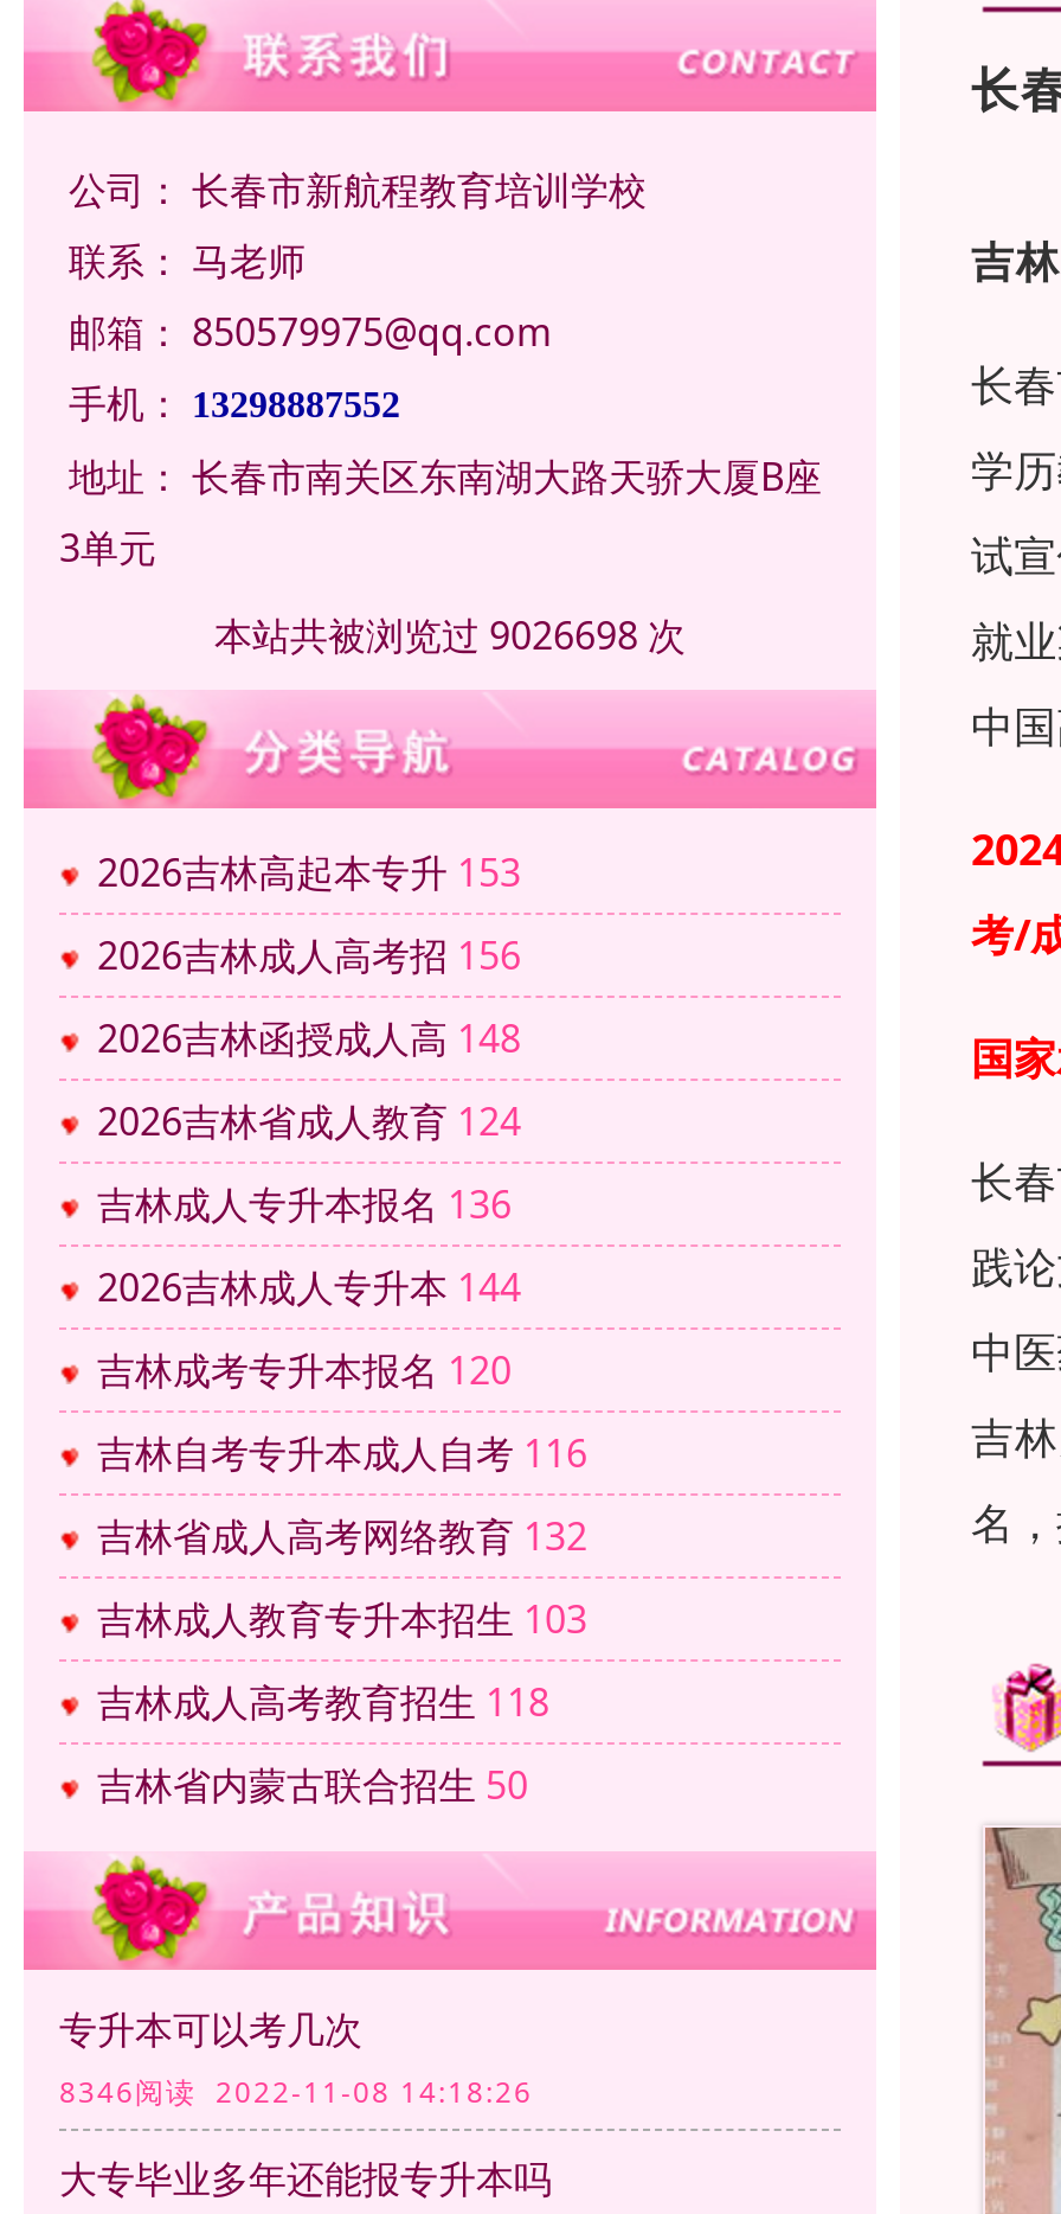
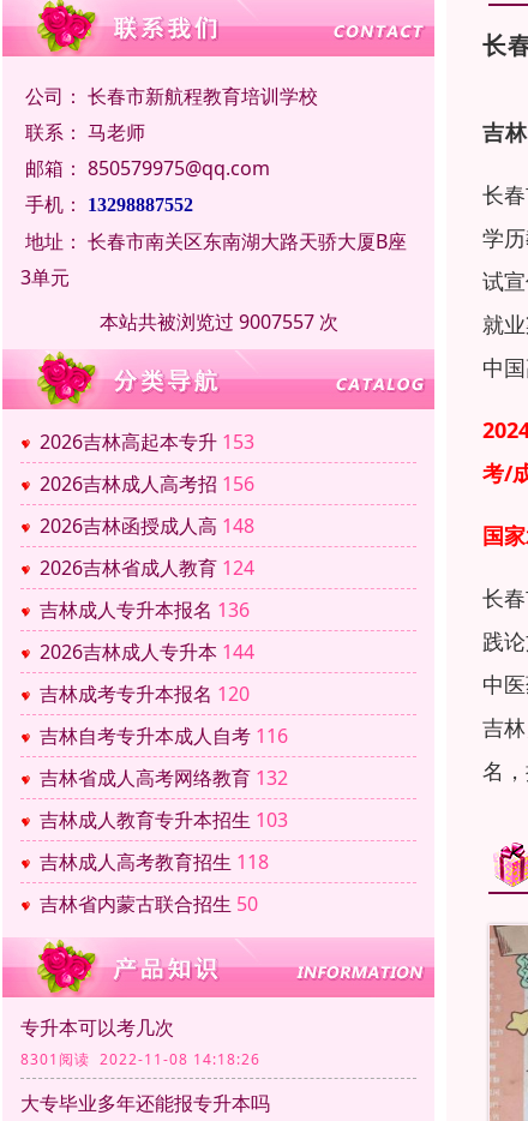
[214,610,686,662] 本站共被浏览过 9026698 次 -> [99,309,338,335] 本站共被浏览过 9007557 次
[59,2072,533,2113] 8346阅读 2022-11-08 14:18:26 -> [20,1049,260,1070] 8301阅读 2022-11-08 14:18:26

